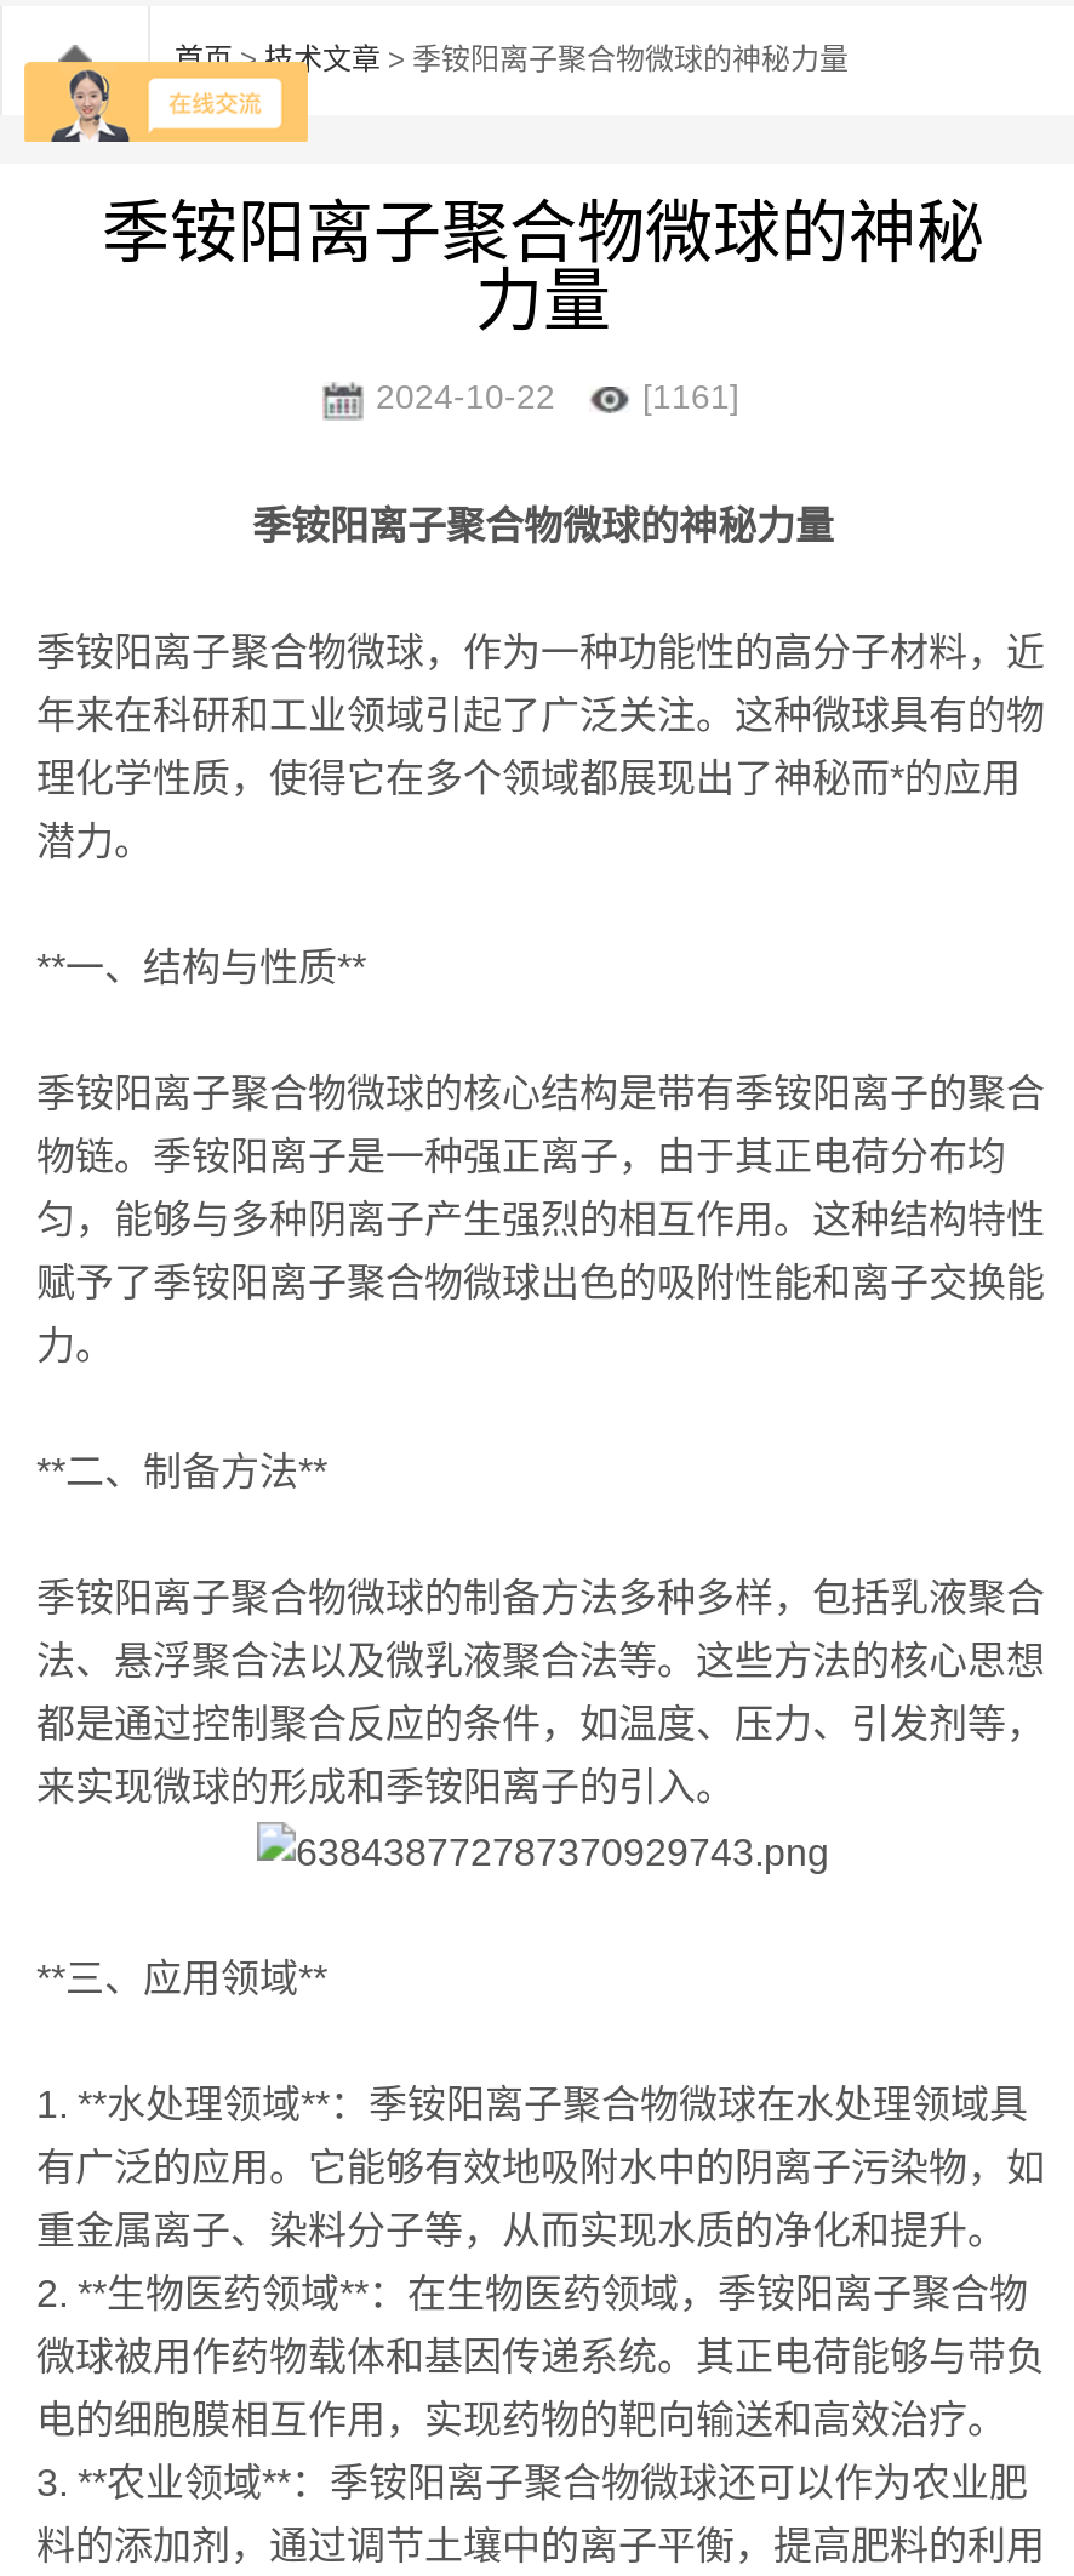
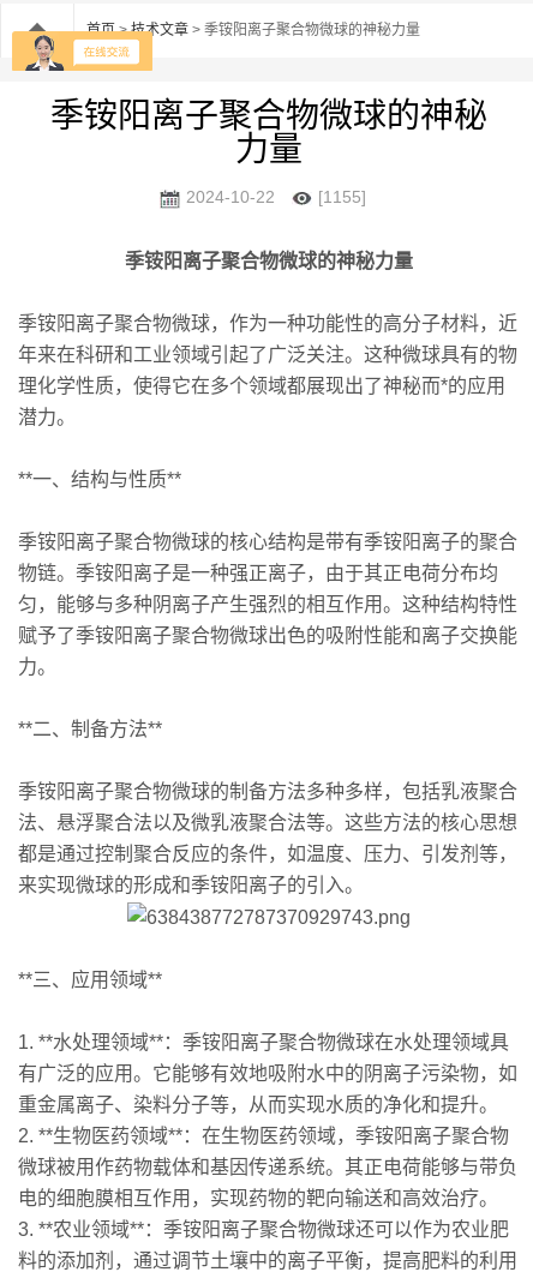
[642,377,739,416] [1161] -> [318,187,366,206] [1155]

